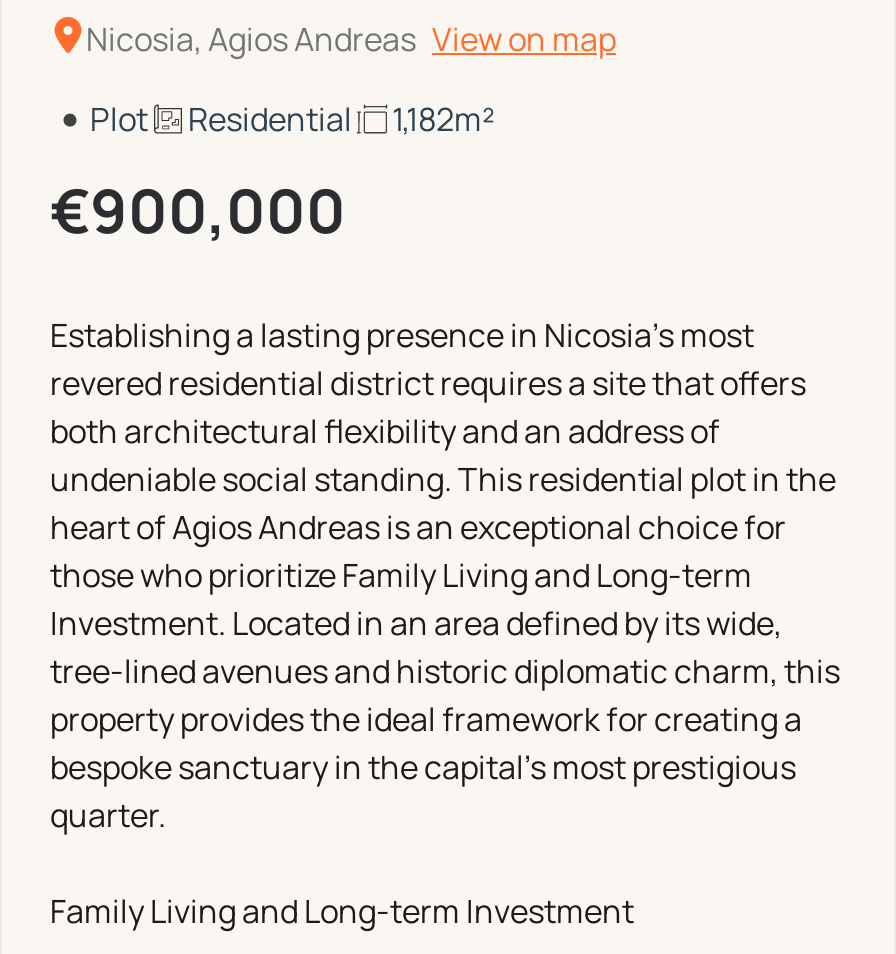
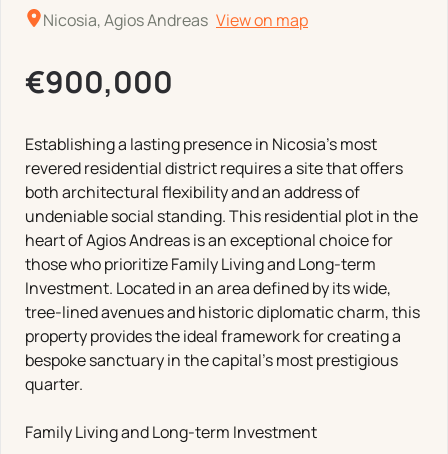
[90,97,494,141] Plot | Residential | 1,182m² -> none

